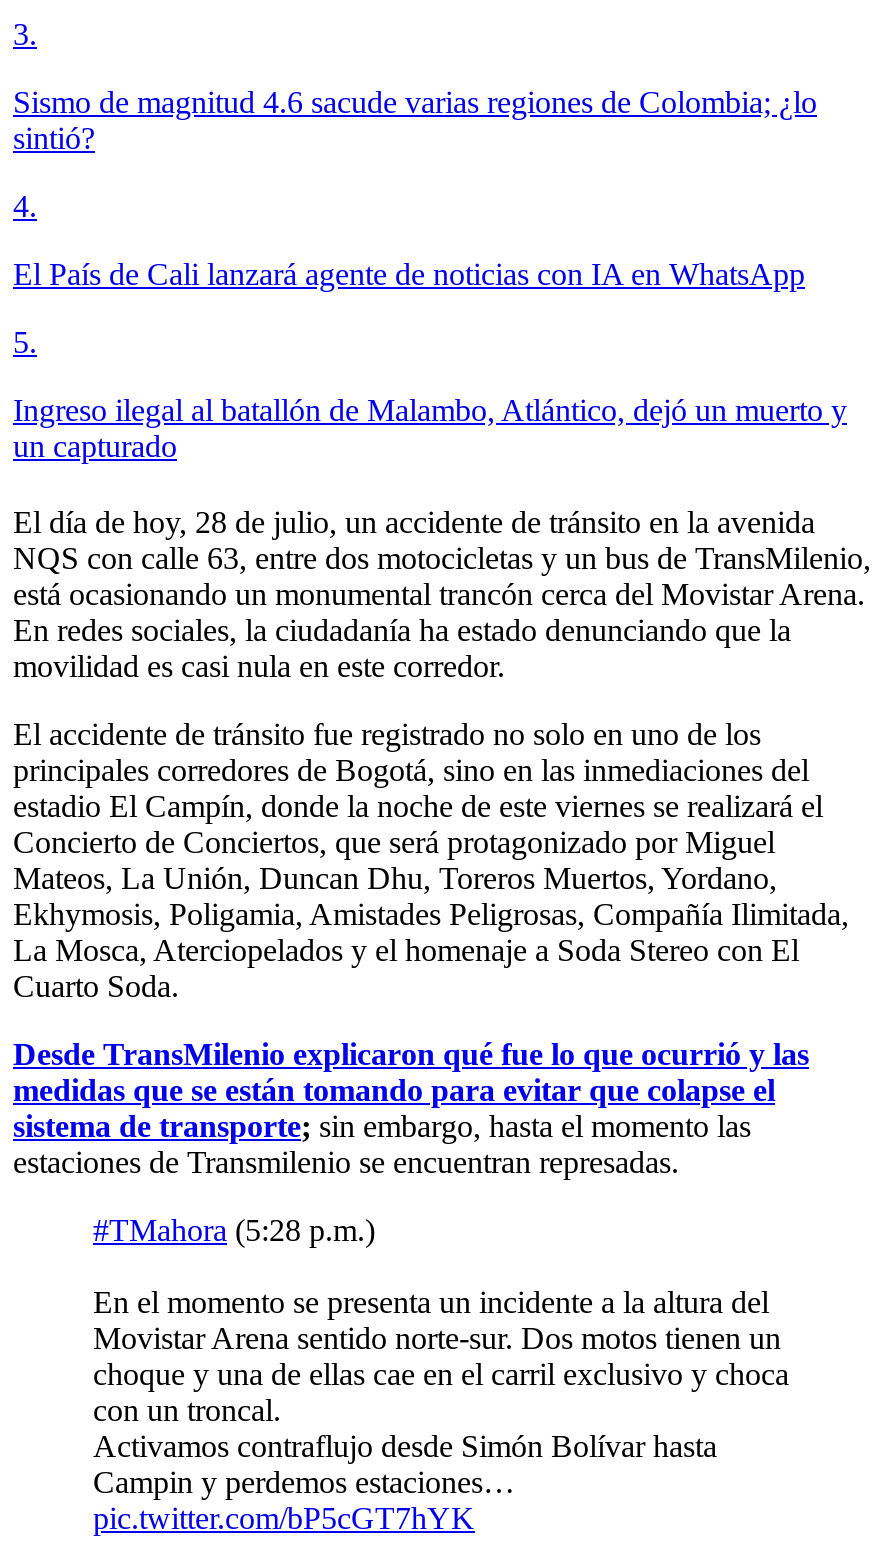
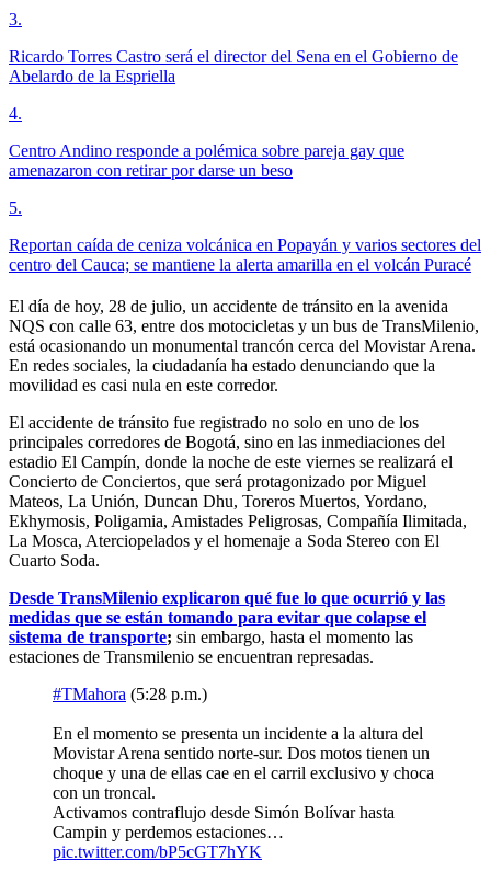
[13,85,817,155] Sismo de magnitud 4.6 sacude varias regiones de Colombia; ¿lo | sintió? -> [9,47,458,85] Ricardo Torres Castro será el director del Sena en el Gobierno de | Abelardo de la Espriella
[13,257,805,291] El País de Cali lanzará agente de noticias con IA en WhatsApp -> [9,141,404,180] Centro Andino responde a polémica sobre pareja gay que | amenazaron con retirar por darse un beso
[13,393,847,463] Ingreso ilegal al batallón de Malambo, Atlántico, dejó un muerto y | un capturado -> [9,235,481,274] Reportan caída de ceniza volcánica en Popayán y varios sectores del | centro del Cauca; se mantiene la alerta amarilla en el volcán Puracé

